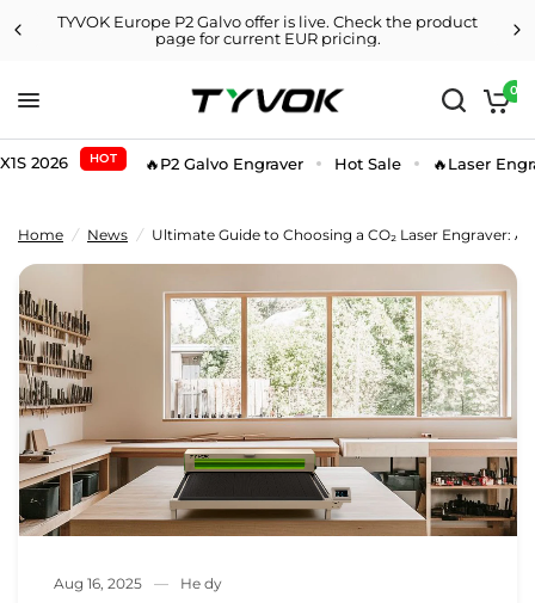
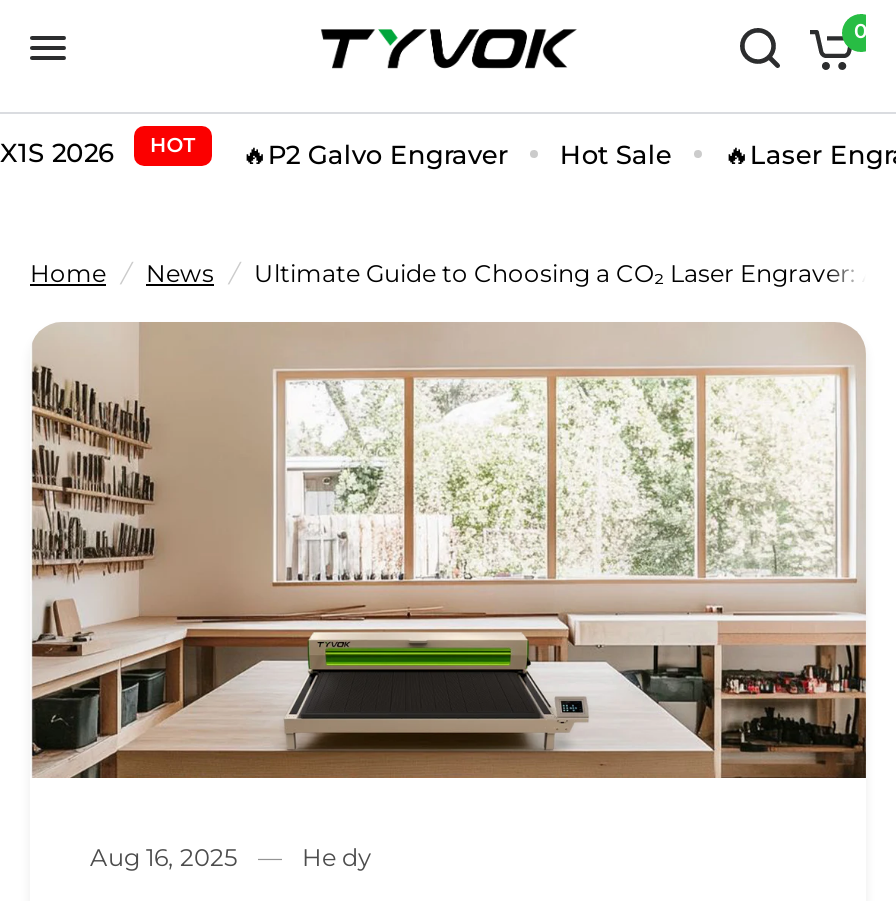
[57,12,478,48] TYVOK Europe P2 Galvo offer is live. Check the product | page for current EUR pricing. -> none

